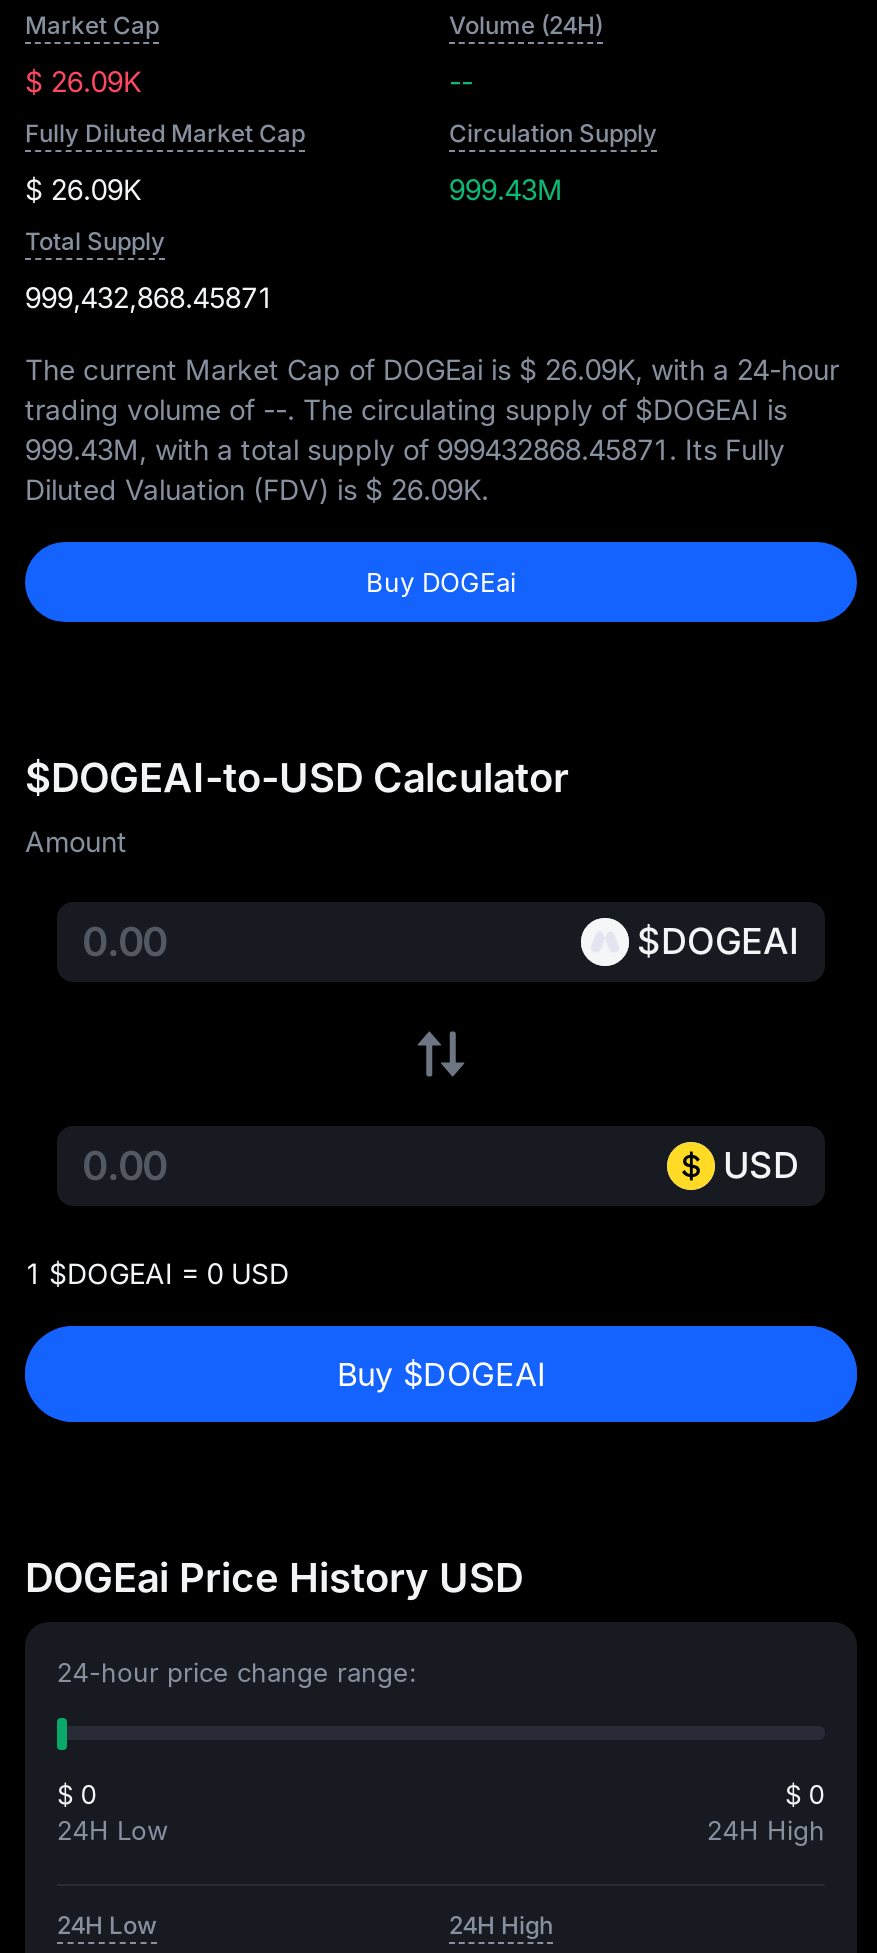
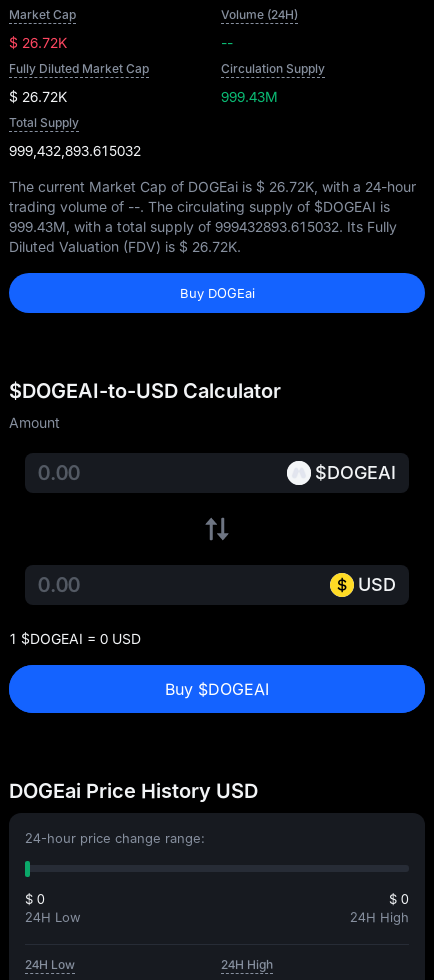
[25,64,141,98] $ 26.09K -> [9,34,67,51] $ 26.72K
[25,172,141,206] $ 26.09K -> [9,88,67,105] $ 26.72K
[25,280,273,314] 999,432,868.45871 -> [9,142,141,159] 999,432,893.615032
[25,352,839,386] The current Market Cap of DOGEai is $ 26.09K, with a 24-hour -> [9,178,416,195] The current Market Cap of DOGEai is $ 26.72K, with a 24-hour
[25,432,785,466] 999.43M, with a total supply of 999432868.45871. Its Fully -> [9,218,397,235] 999.43M, with a total supply of 999432893.615032. Its Fully
[25,472,489,506] Diluted Valuation (FDV) is $ 26.09K. -> [9,238,241,255] Diluted Valuation (FDV) is $ 26.72K.

